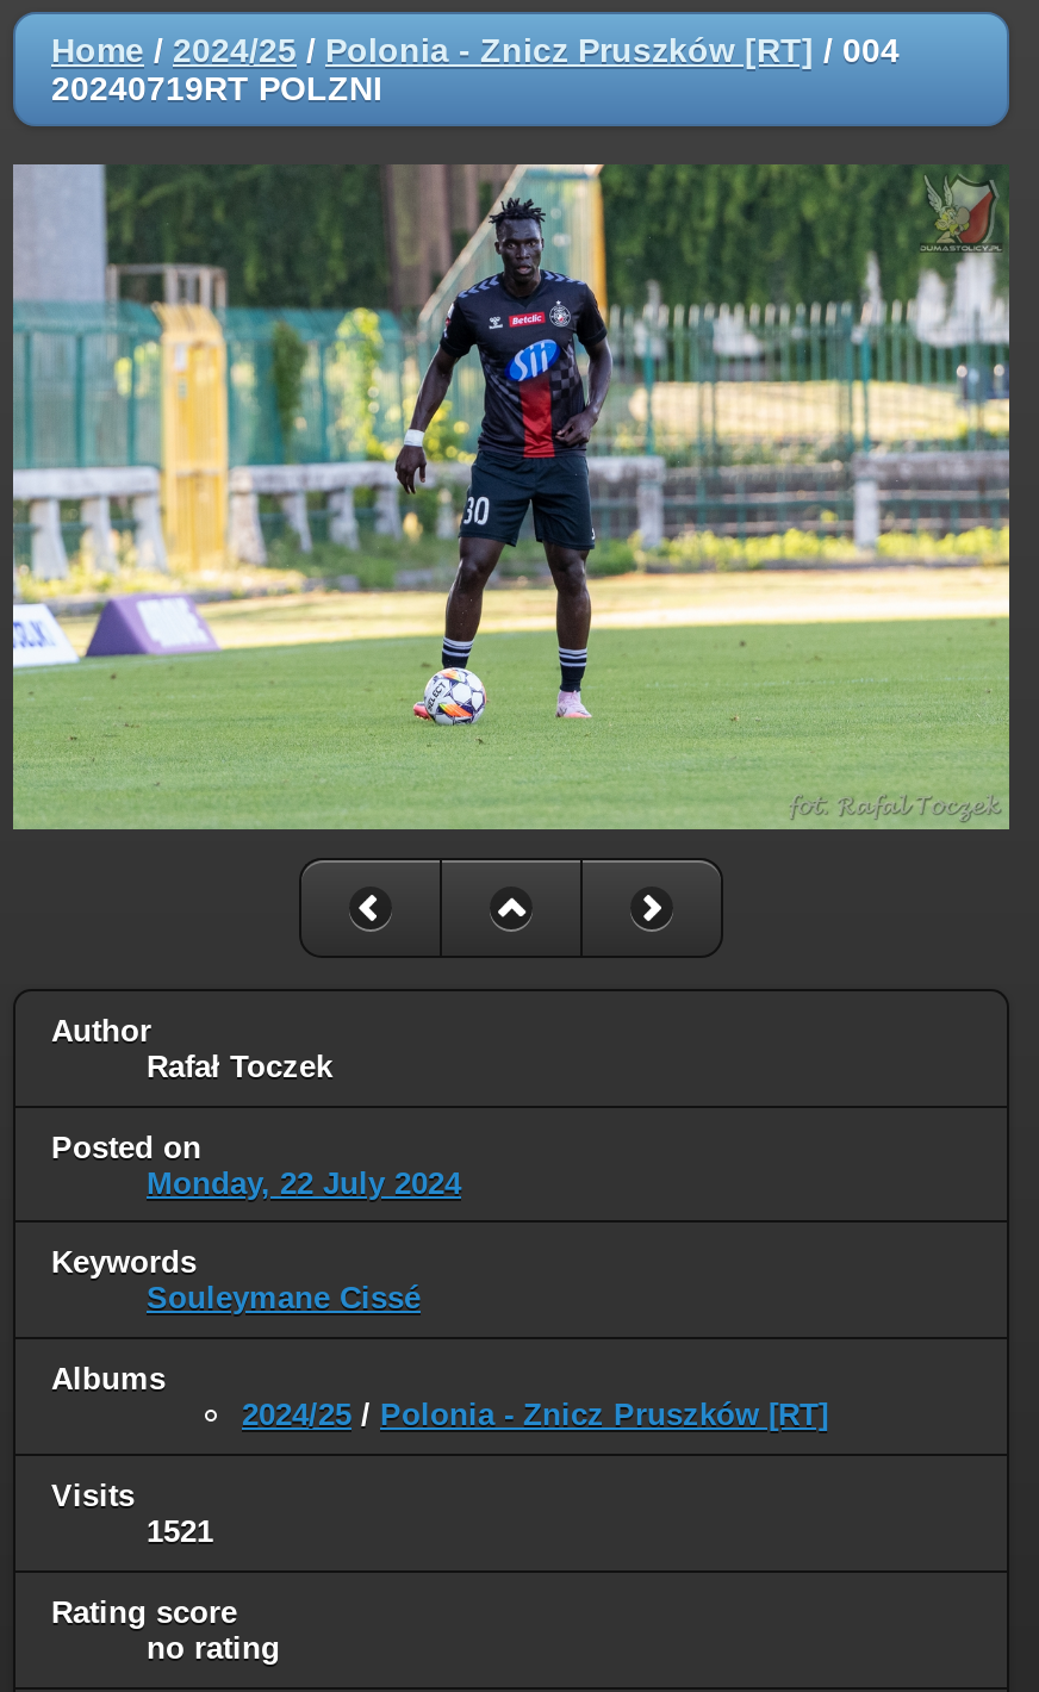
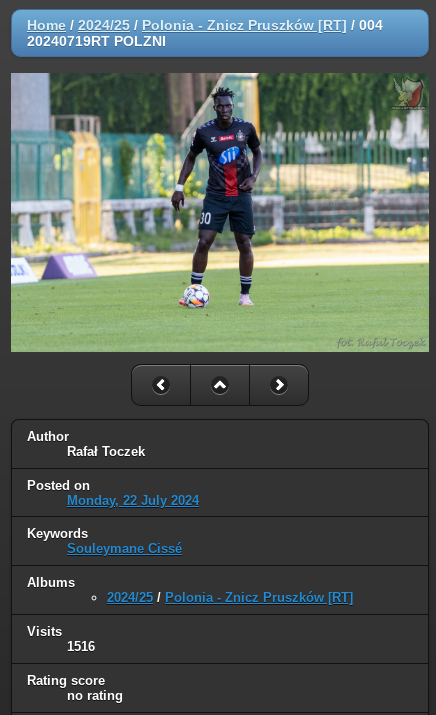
[147,1514,213,1549] 1521 -> [67,639,95,654] 1516

